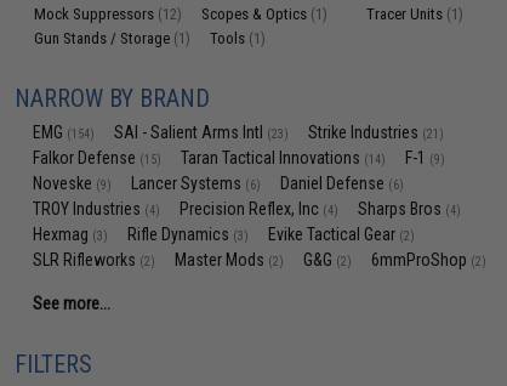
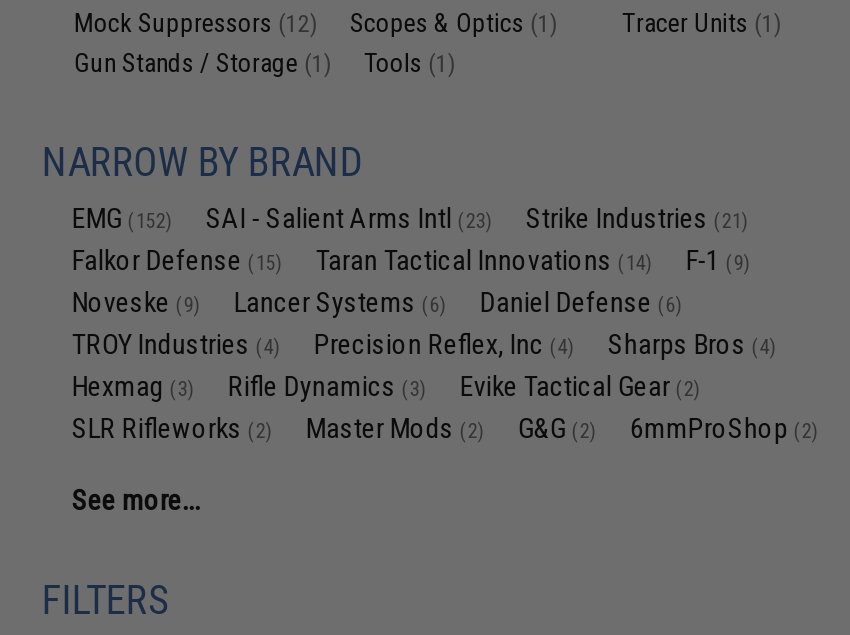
[33,123,444,142] EMG (154) SAI - Salient Arms Intl (23) Strike Industries (21) -> [72,202,750,234] EMG (152) SAI - Salient Arms Intl (23) Strike Industries (21)

